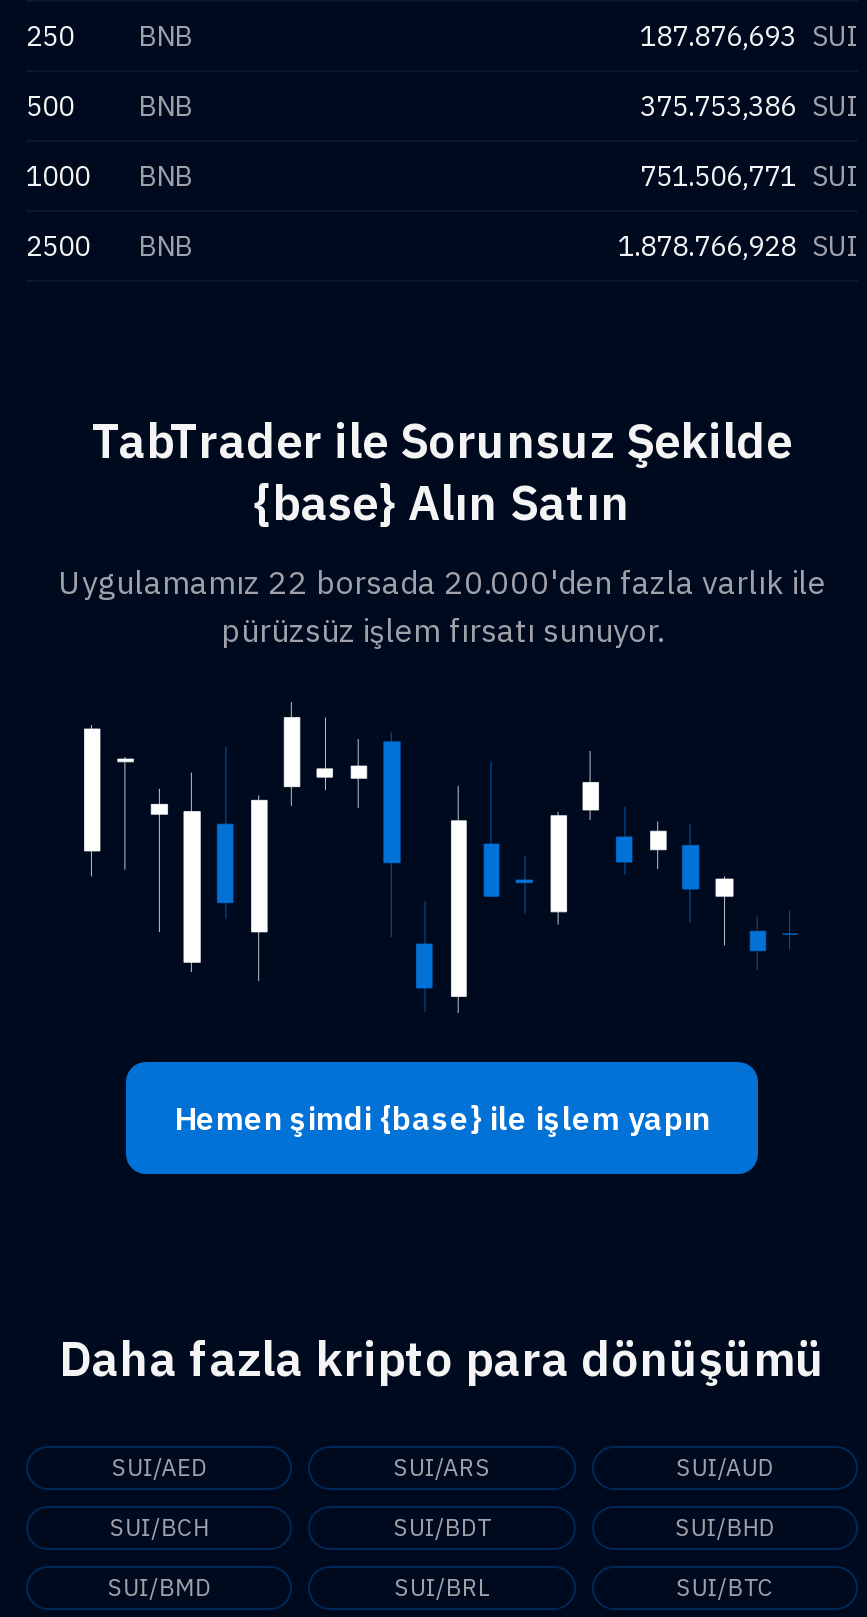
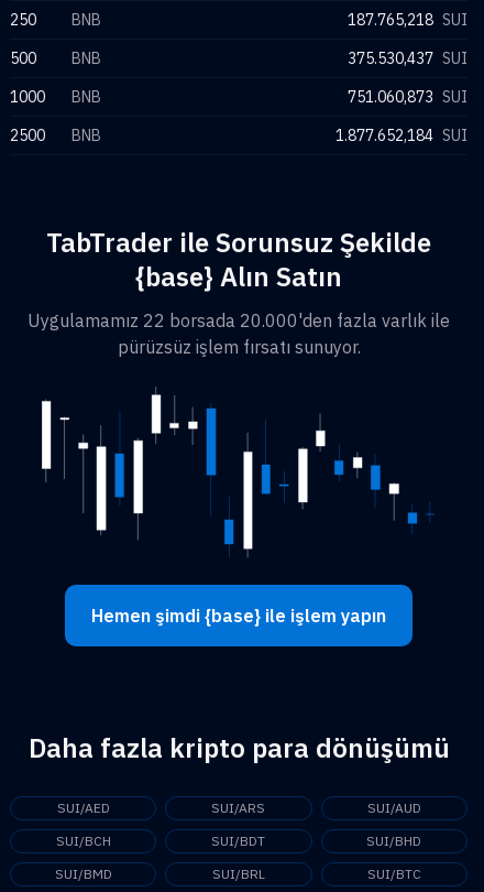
[640,18,858,54] 187.876,693 SUI -> [348,10,468,30] 187.765,218 SUI
[640,88,858,124] 375.753,386 SUI -> [348,49,468,68] 375.530,437 SUI
[640,158,858,194] 751.506,771 SUI -> [348,87,468,107] 751.060,873 SUI
[618,228,858,264] 1.878.766,928 SUI -> [335,126,468,145] 1.877.652,184 SUI

